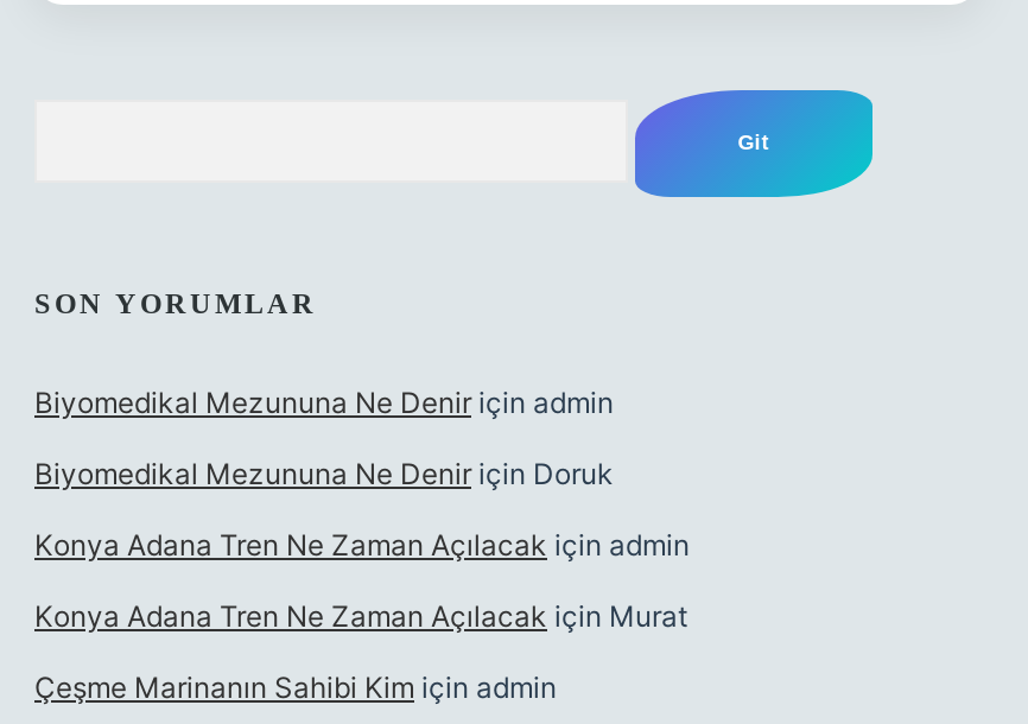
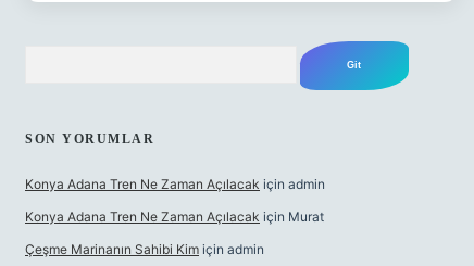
[34,385,614,491] Biyomedikal Mezununa Ne Denir için admin | Biyomedikal Mezununa Ne Denir için Doruk -> none

